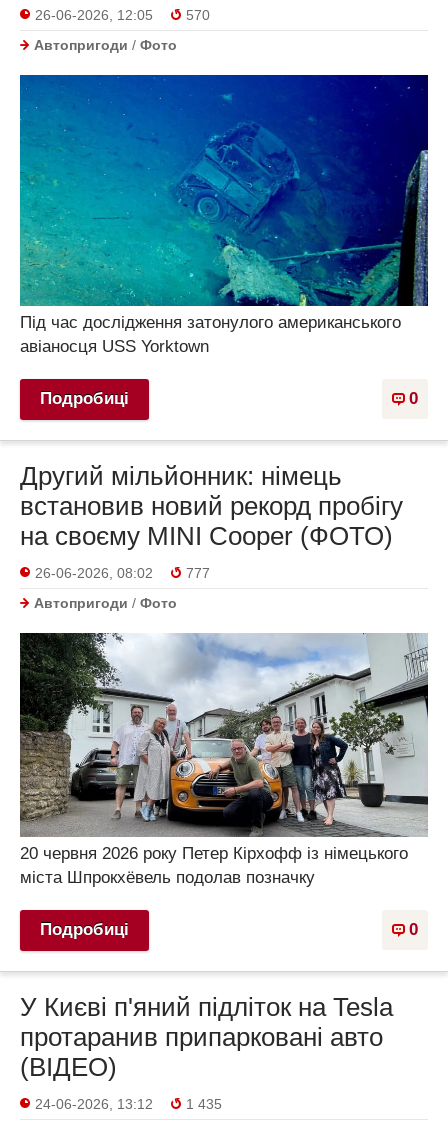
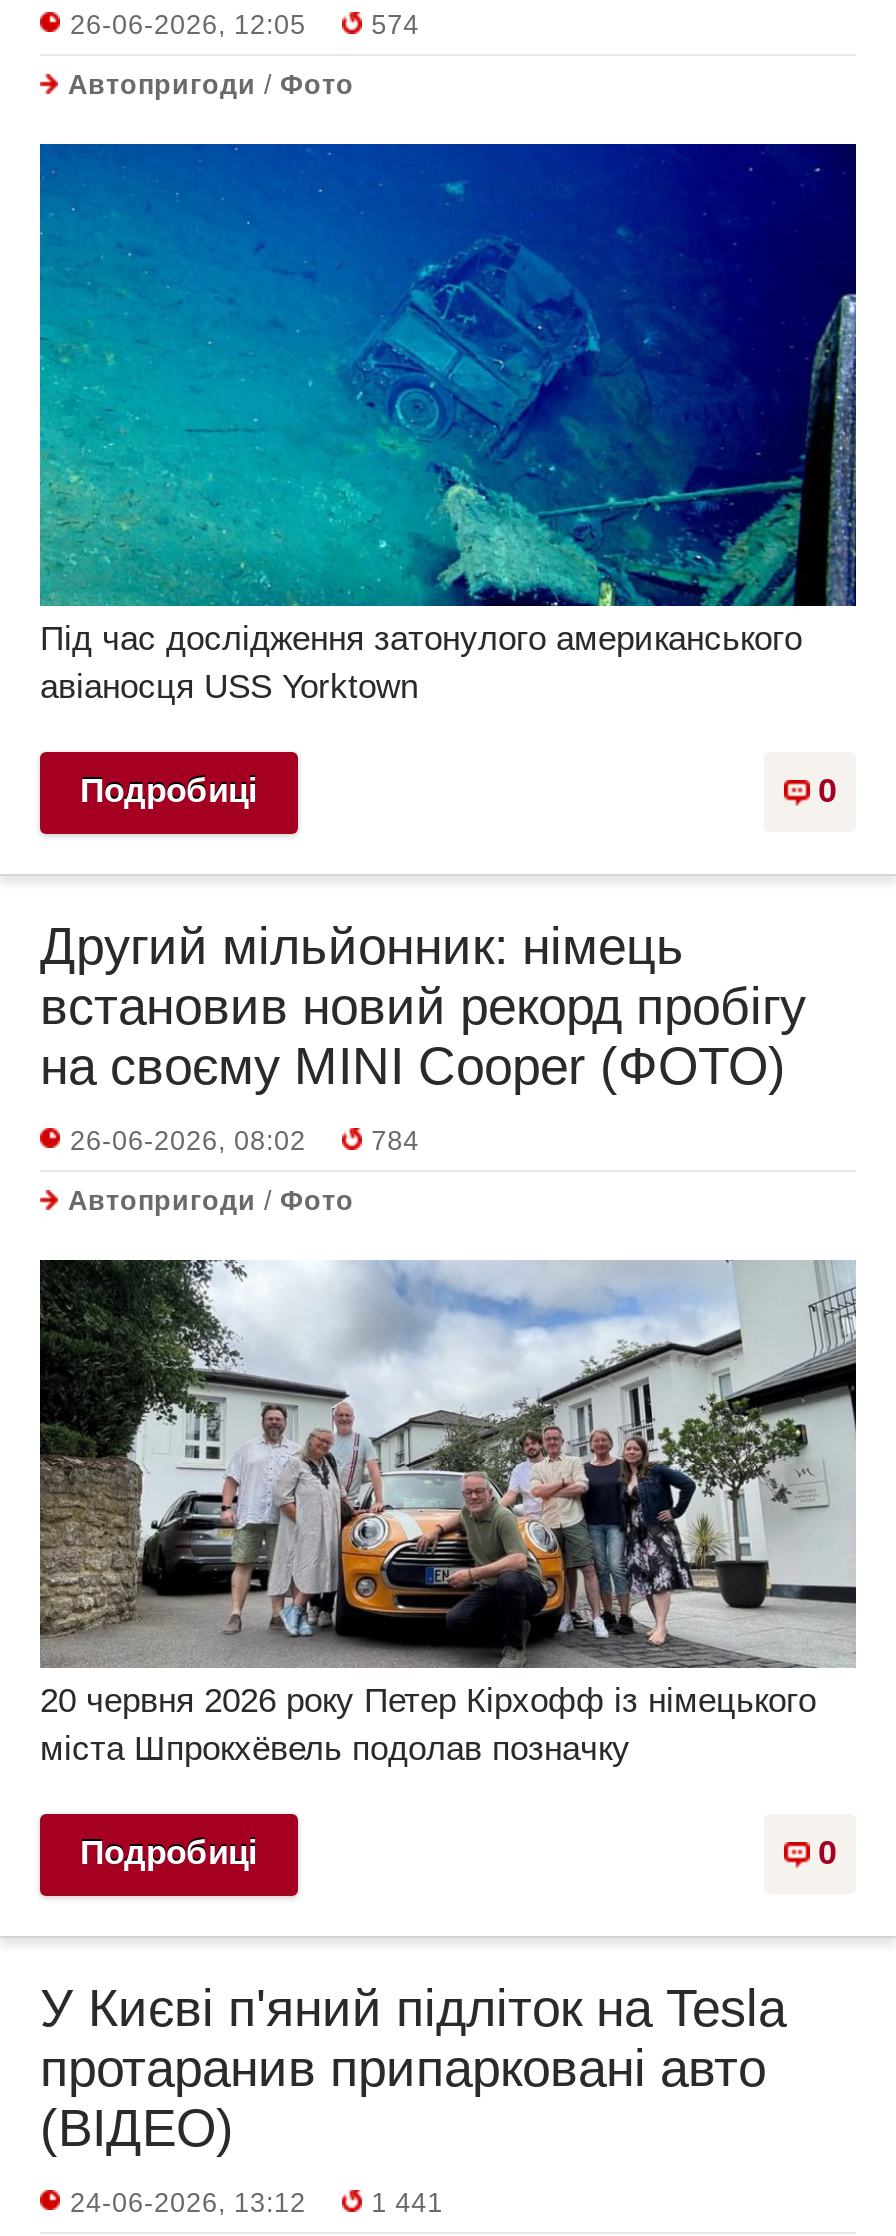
[186,8,210,23] 570 -> [371,11,419,41] 574
[186,566,210,581] 777 -> [371,1127,419,1157] 784
[186,1097,222,1112] 1 435 -> [371,2189,443,2219] 1 441

